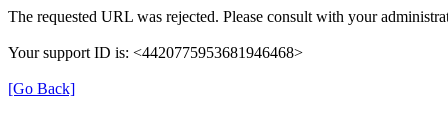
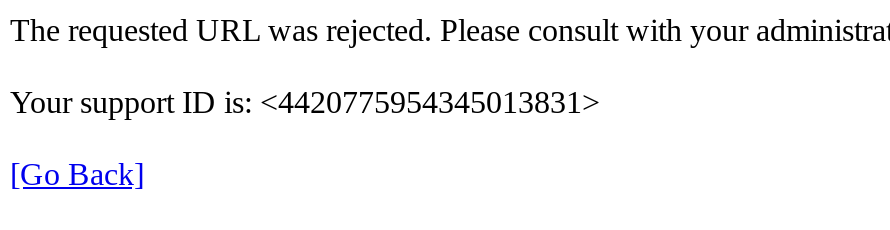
[8,44,303,61] Your support ID is: <4420775953681946468> -> [10,85,600,119] Your support ID is: <4420775954345013831>

